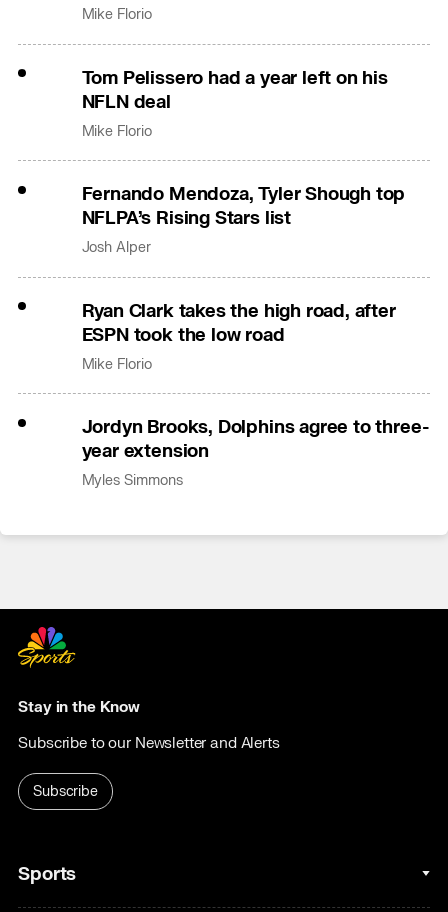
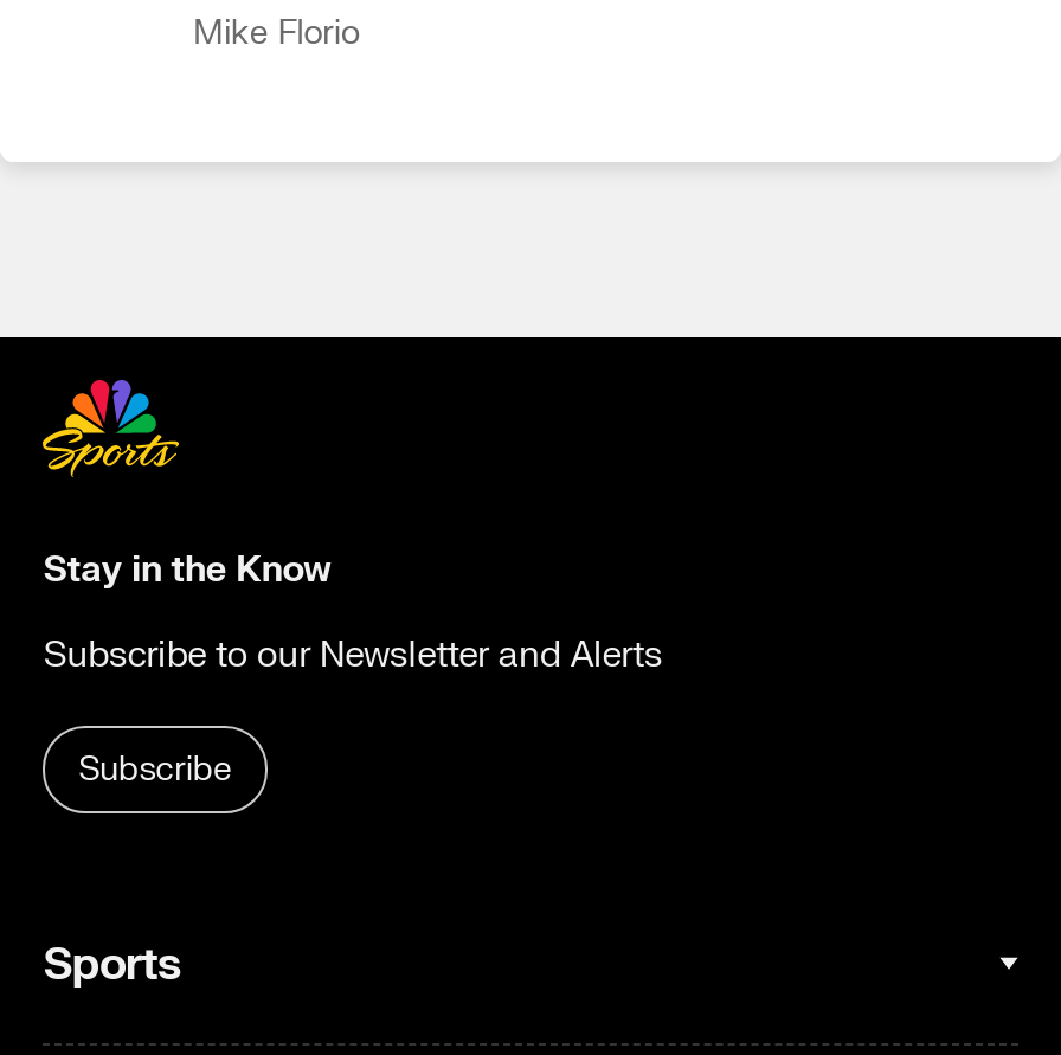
[81,66,429,489] Tom Pelissero had a year left on his | NFLN deal | Mike Florio | Fernando Mendoza, Tyler Shough top | NFLPA’s Rising Stars list | Josh Alper | Ryan Clark takes the high road, after | ESPN took the low road | Mike Florio | Jordyn Brooks, Dolphins agree to three- | year extension | Myles Simmons -> none

